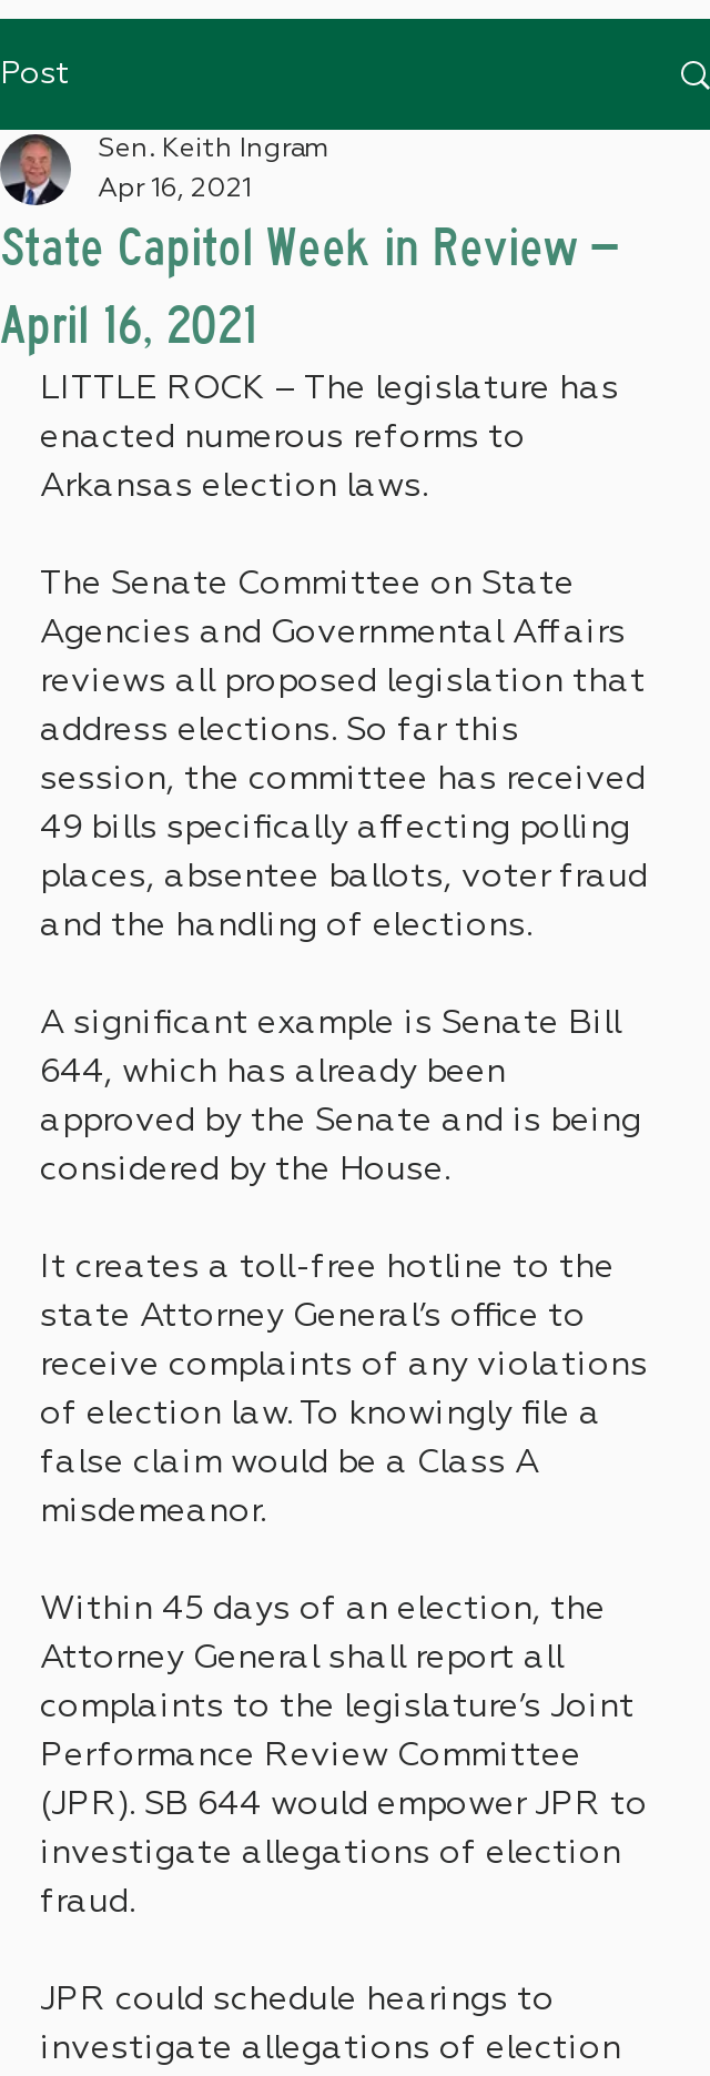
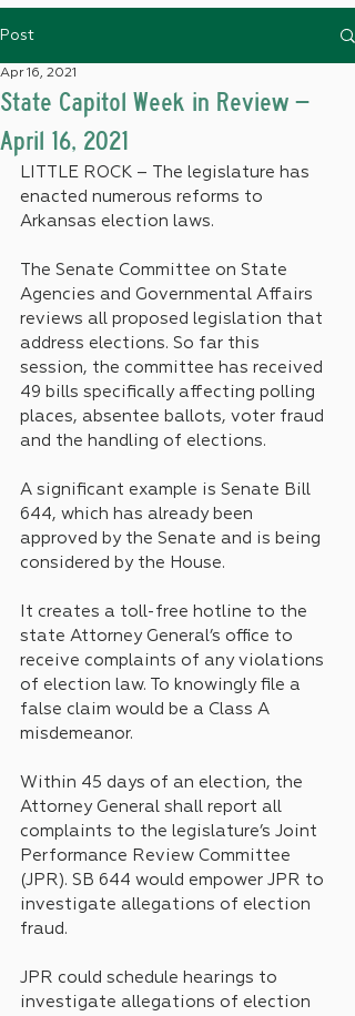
[98,136,328,163] Sen. Keith Ingram -> none

